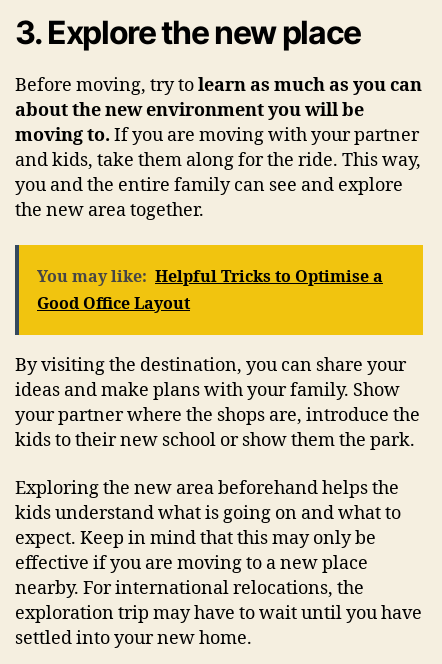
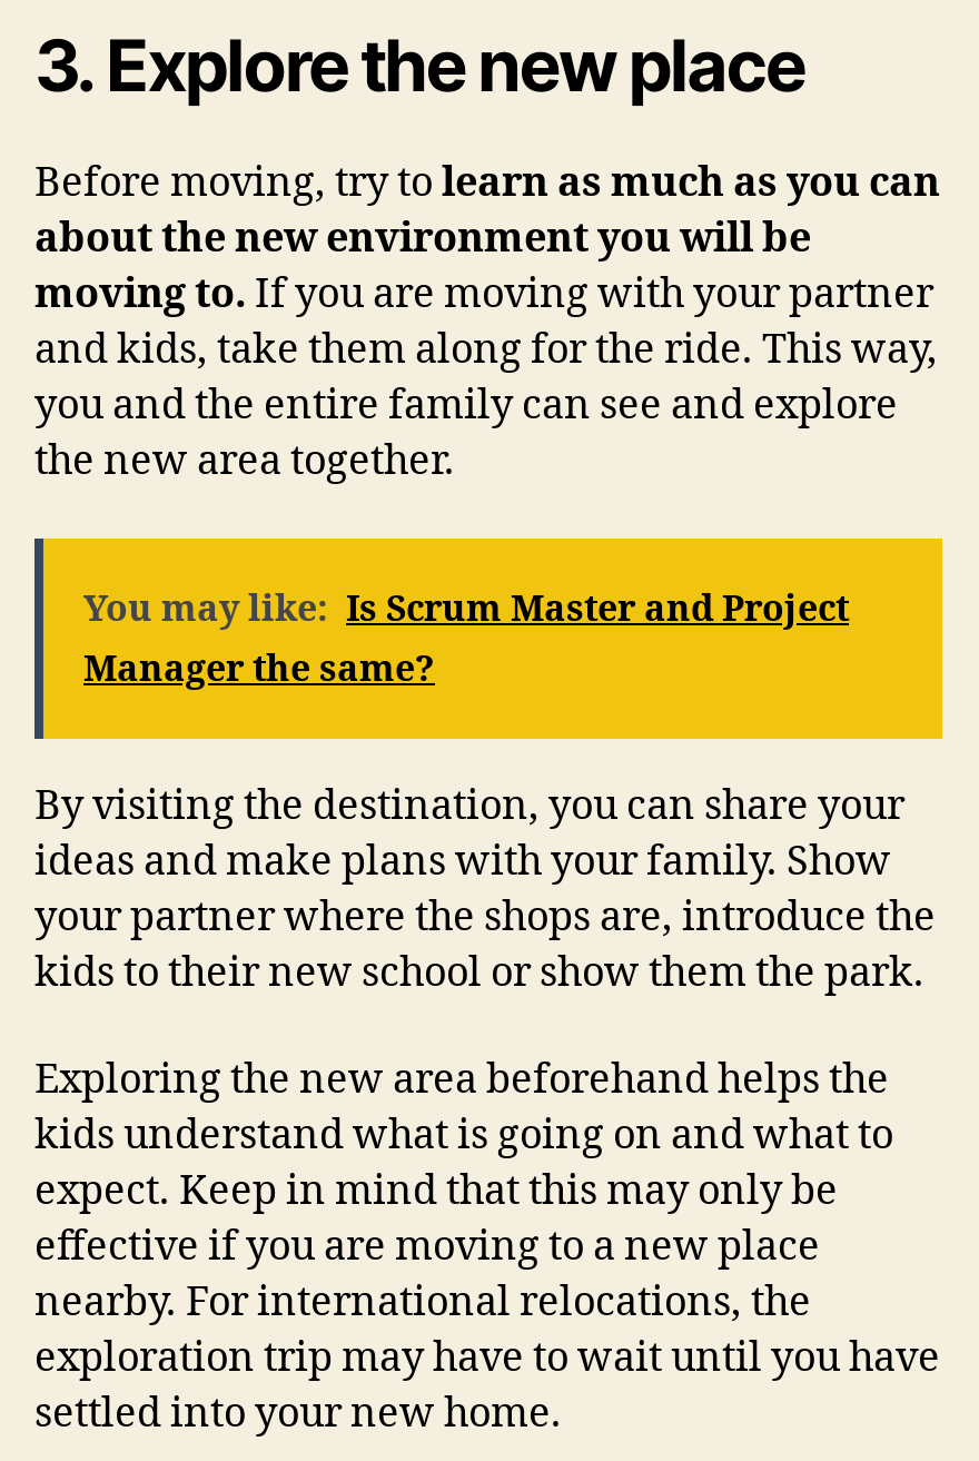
[37,267,383,314] You may like: Helpful Tricks to Optimise a | Good Office Layout -> [83,588,849,692] You may like: Is Scrum Master and Project | Manager the same?

